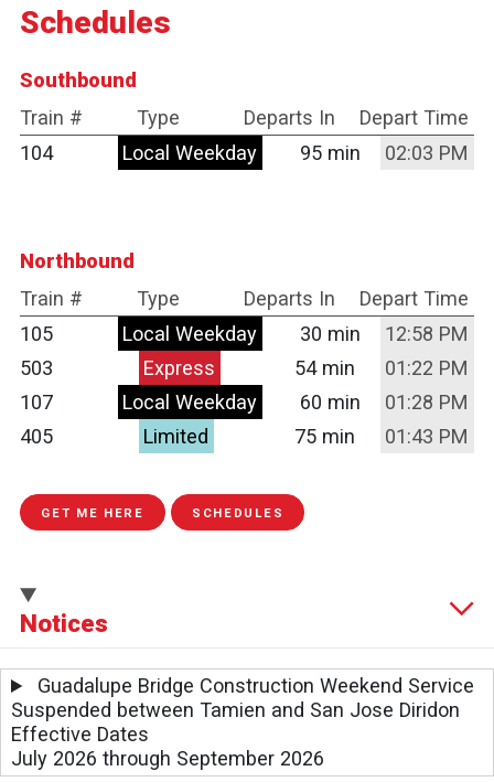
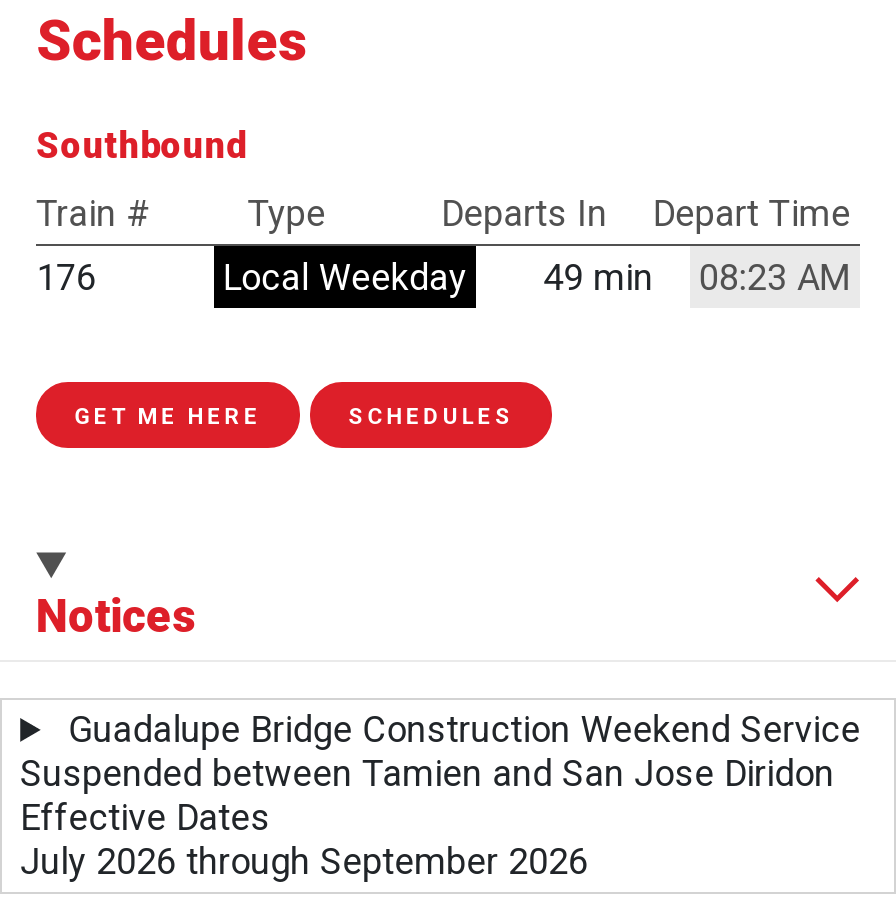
[20,141,53,164] 104 -> [36,256,96,298] 176
[299,141,469,164] 95 min | 02:03 PM -> [543,256,851,298] 49 min | 08:23 AM
[20,249,469,448] Northbound | Train # | Type | Departs In | Depart Time | 105 | Local Weekday | 30 min | 12:58 PM | 107 | Local Weekday | 60 min | 01:28 PM | 405 | Limited | 75 min | 01:43 PM -> none
[20,356,469,379] 503 | Express | 54 min | 01:22 PM -> none

